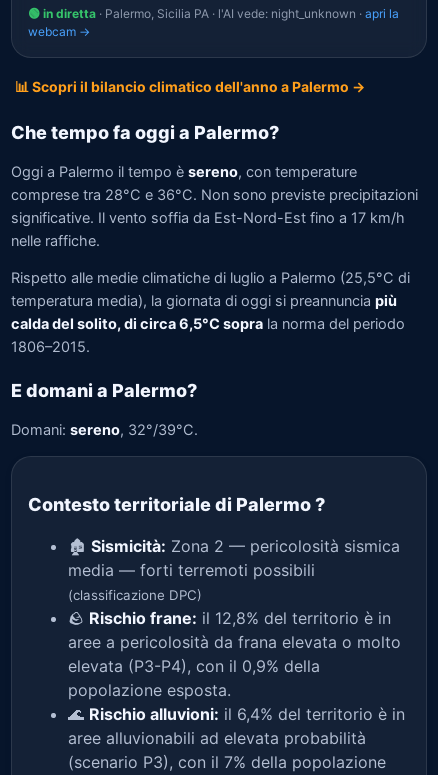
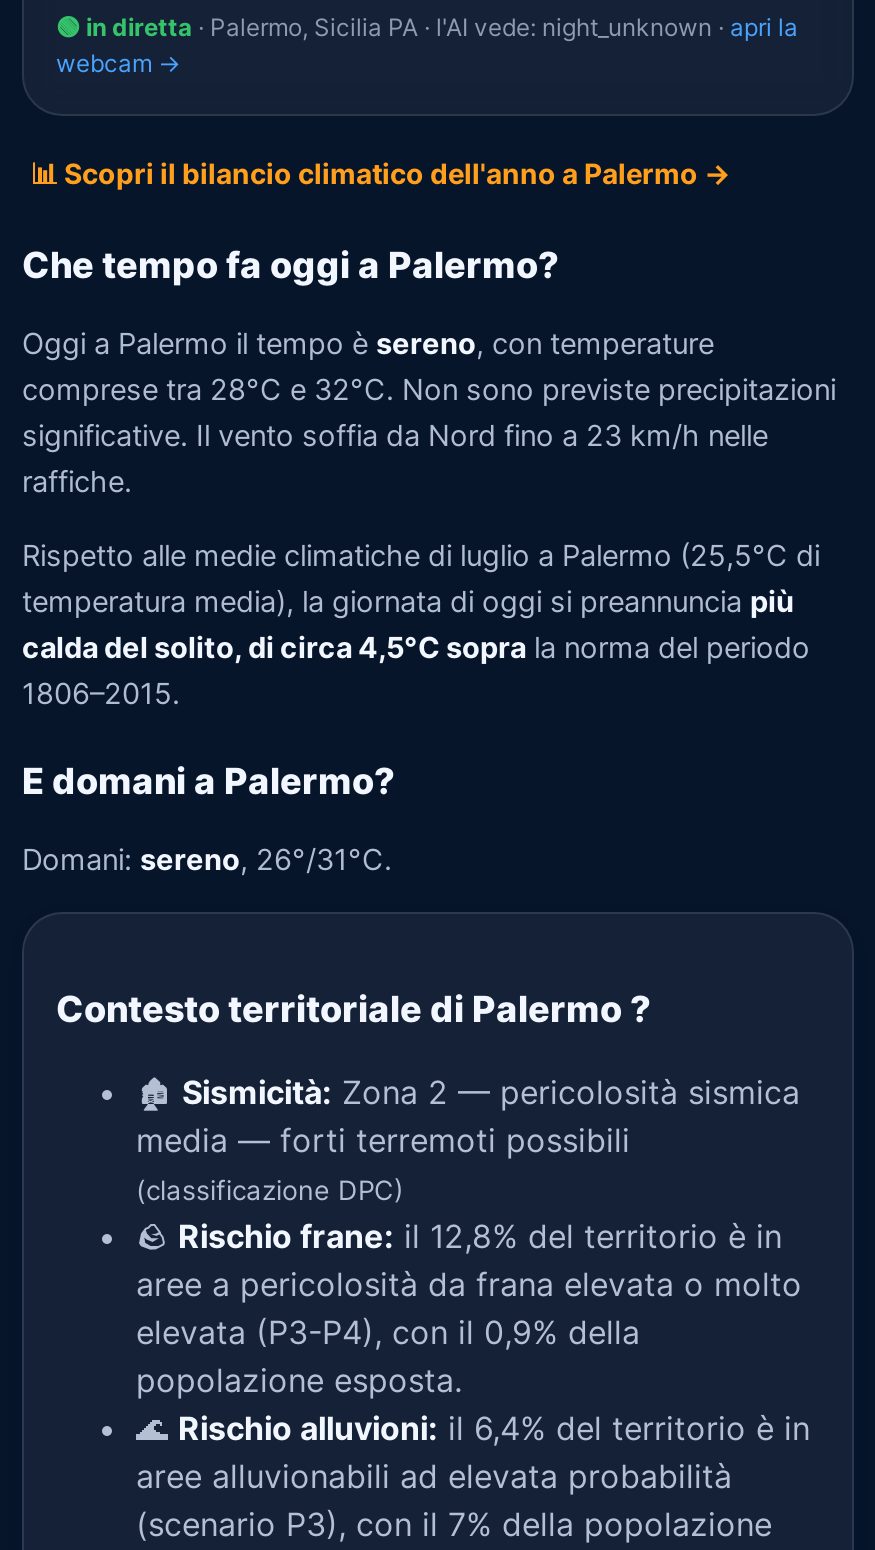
[11,185,418,249] comprese tra 28°C e 36°C. Non sono previste precipitazioni | significative. Il vento soffia da Est-Nord-Est fino a 17 km/h | nelle raffiche. -> [22,371,836,499] comprese tra 28°C e 32°C. Non sono previste precipitazioni | significative. Il vento soffia da Nord fino a 23 km/h nelle | raffiche.
[11,315,405,333] calda del solito, di circa 6,5°C sopra la norma del periodo -> [22,630,810,666] calda del solito, di circa 4,5°C sopra la norma del periodo
[11,420,198,438] Domani: sereno, 32°/39°C. -> [22,841,392,877] Domani: sereno, 26°/31°C.

